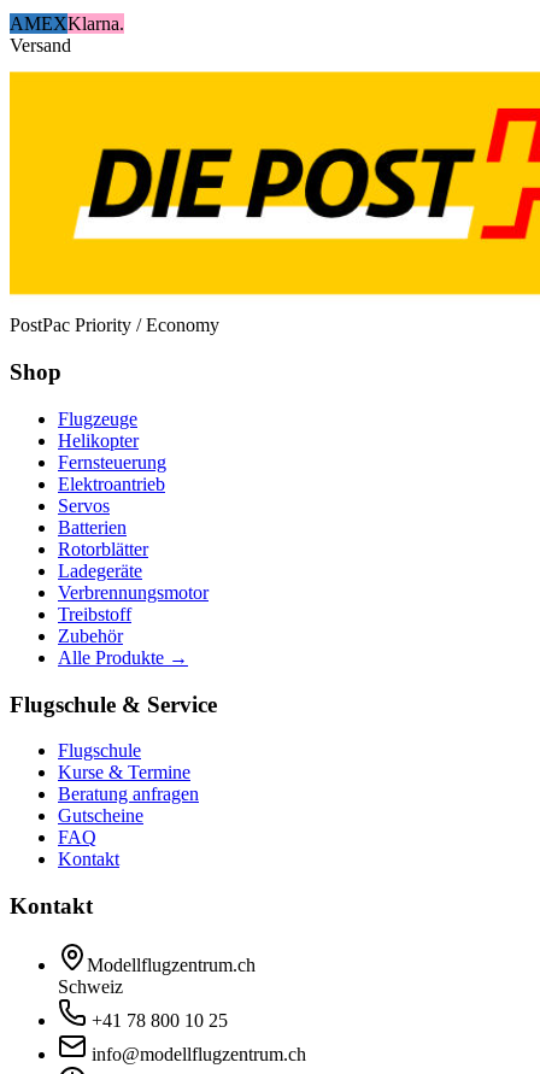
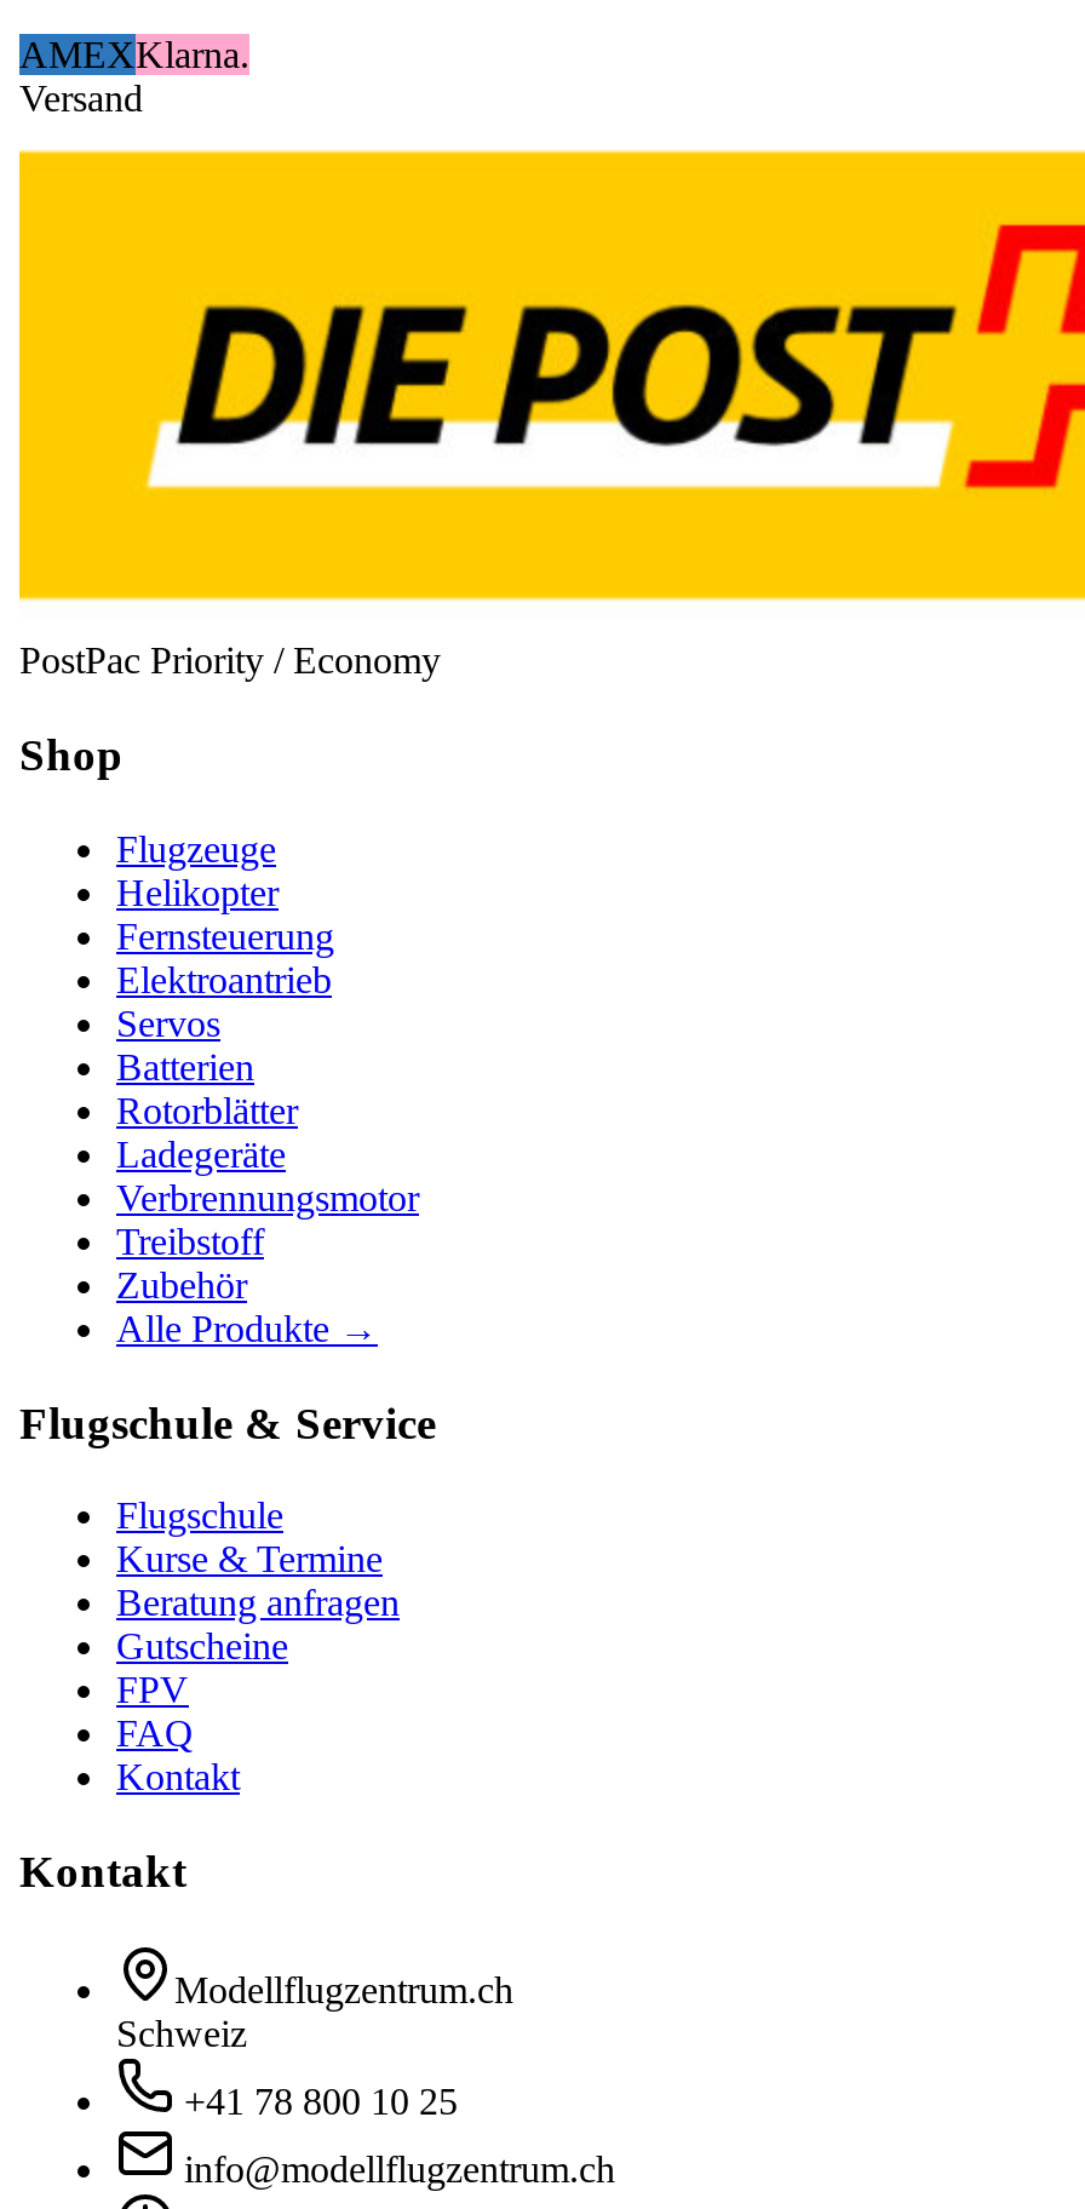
none -> [116,1670,189,1711] FPV

